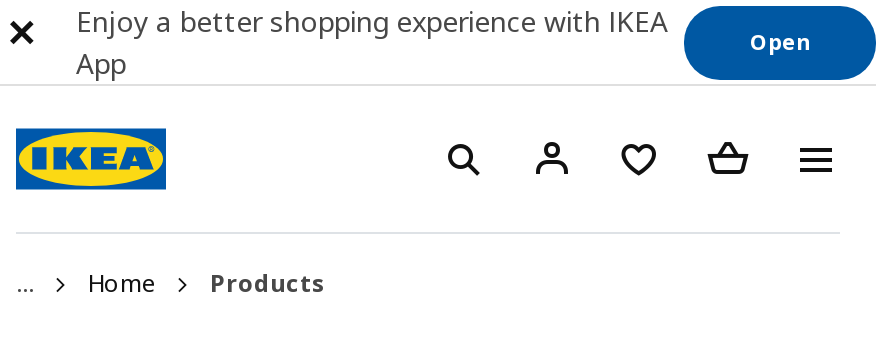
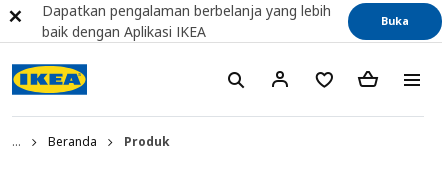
[76,2,668,82] Enjoy a better shopping experience with IKEA | App -> [42,1,331,41] Dapatkan pengalaman berbelanja yang lebih | baik dengan Aplikasi IKEA
[750,26,810,56] Open -> [381,13,409,28] Buka
[88,266,326,300] Home | Products -> [48,133,170,150] Beranda | Produk

